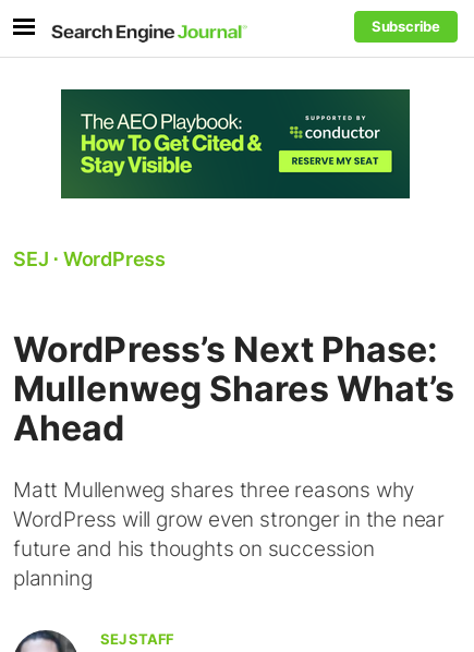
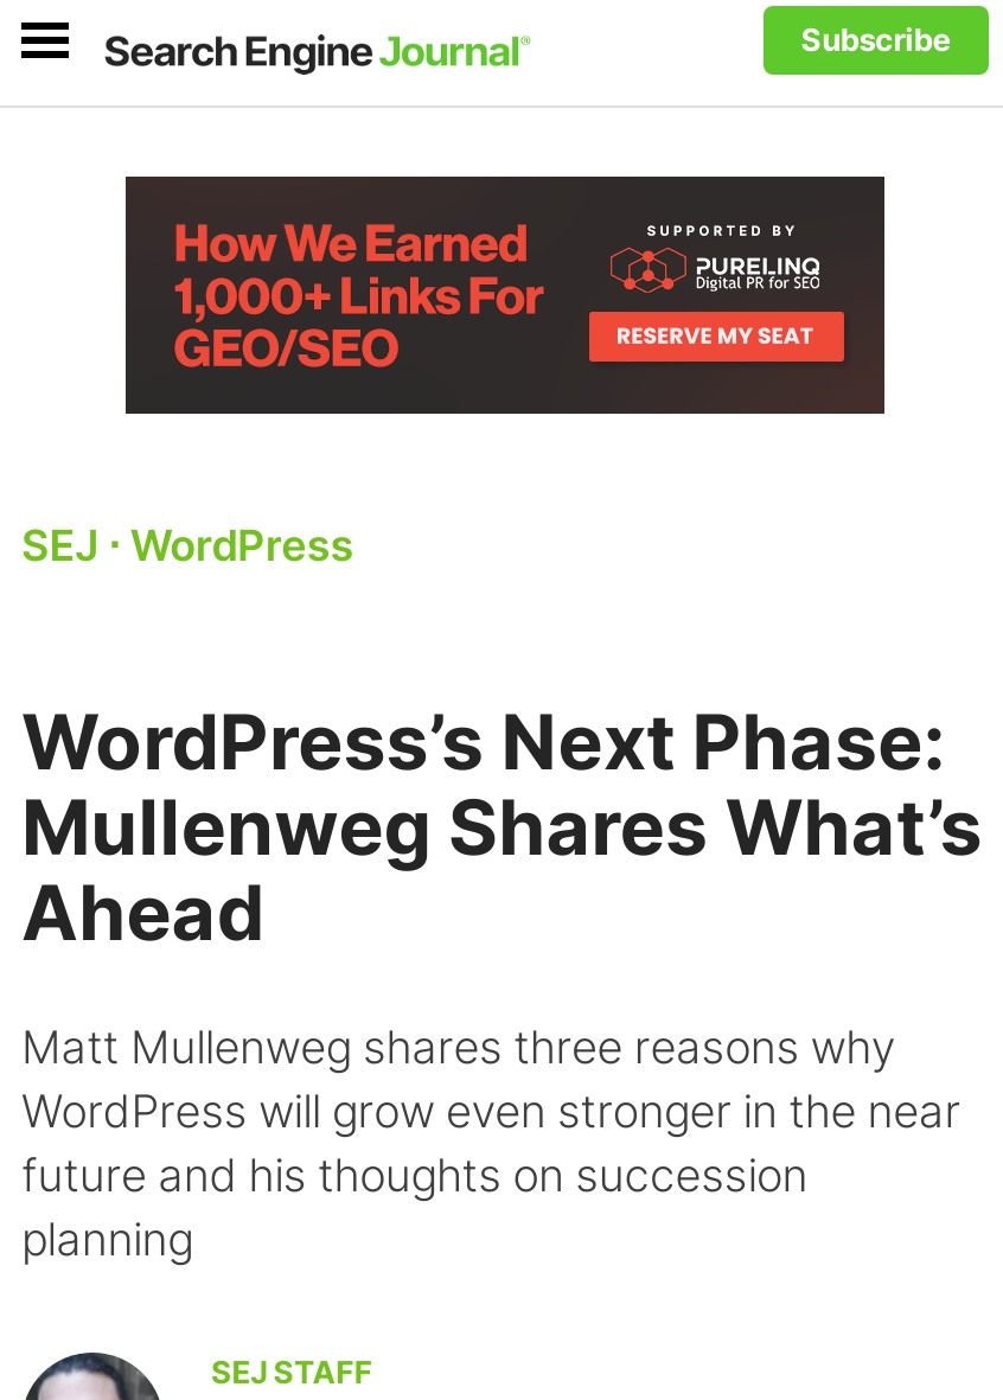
[61,89,410,198] [image] -> [126,177,884,414] [image]

